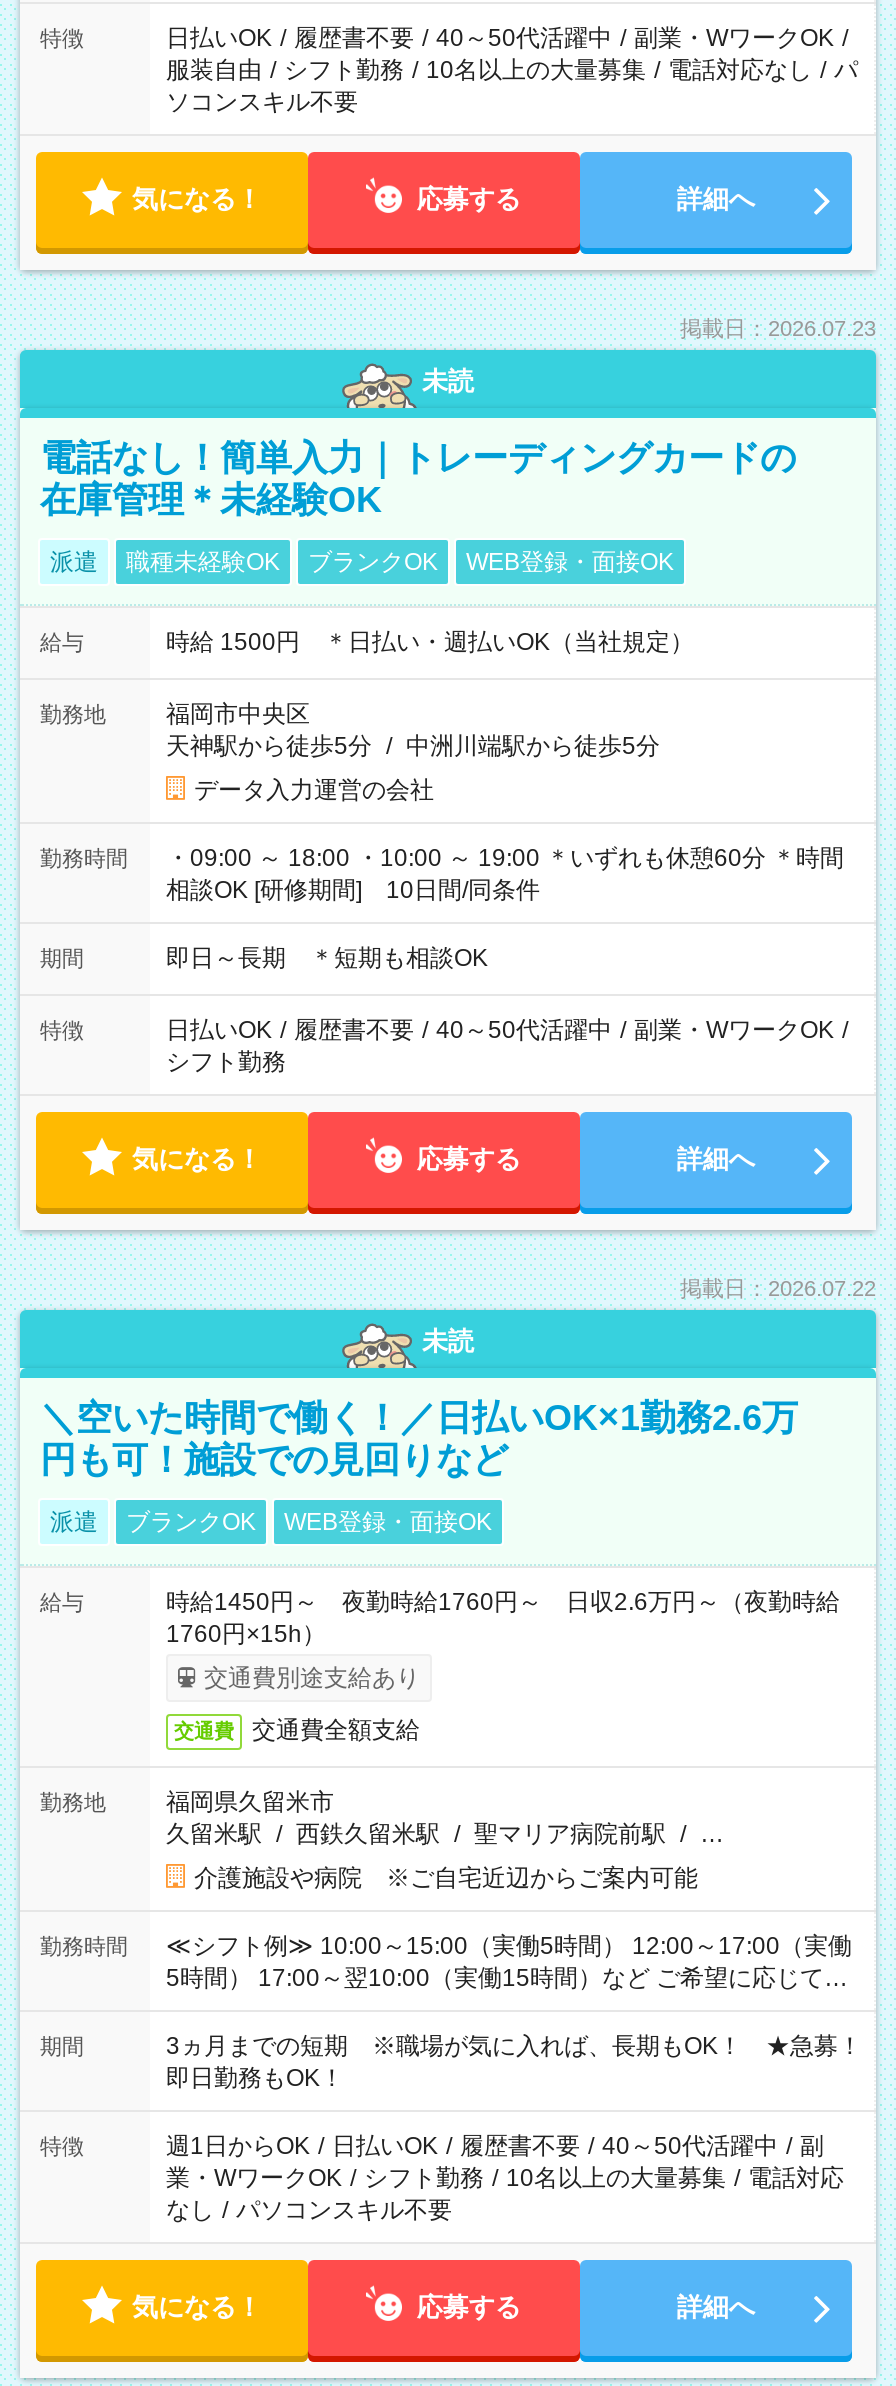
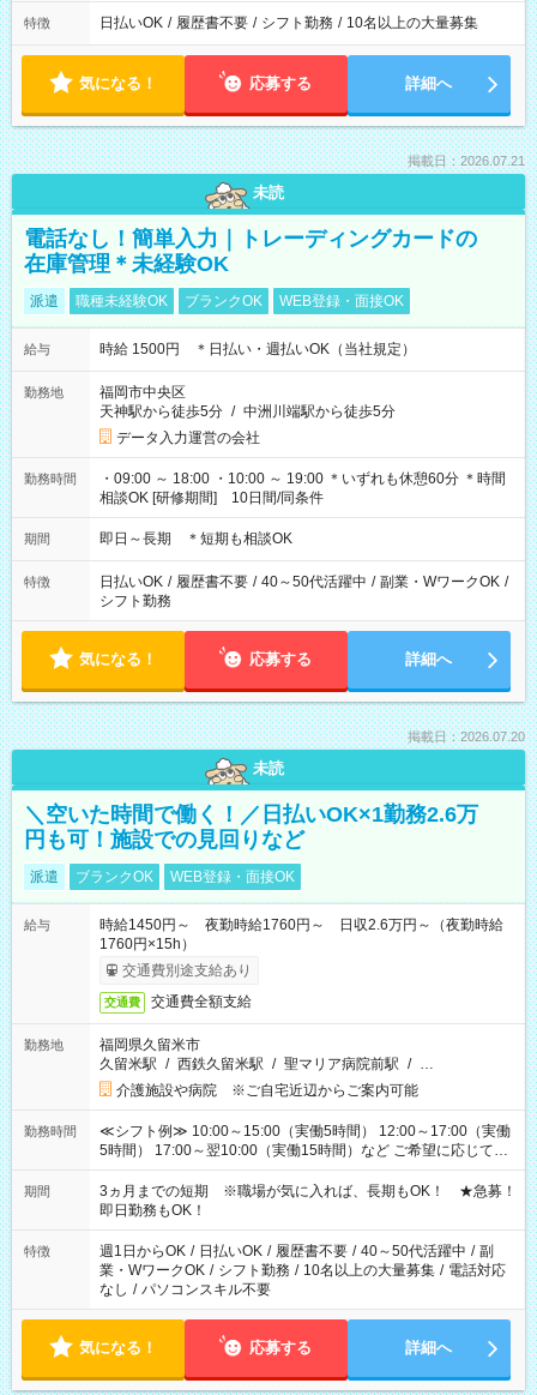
[166,24,858,116] 日払いOK / 履歴書不要 / 40～50代活躍中 / 副業・WワークOK / | 服装自由 / シフト勤務 / 10名以上の大量募集 / 電話対応なし / パ | ソコンスキル不要 -> [99,14,478,31] 日払いOK / 履歴書不要 / シフト勤務 / 10名以上の大量募集
[680,316,876,340] 掲載日：2026.07.23 -> [408,154,525,168] 掲載日：2026.07.21
[680,1276,876,1300] 掲載日：2026.07.22 -> [408,729,525,744] 掲載日：2026.07.20

